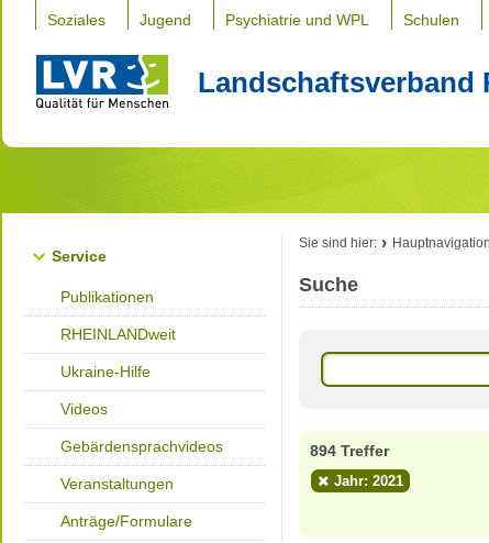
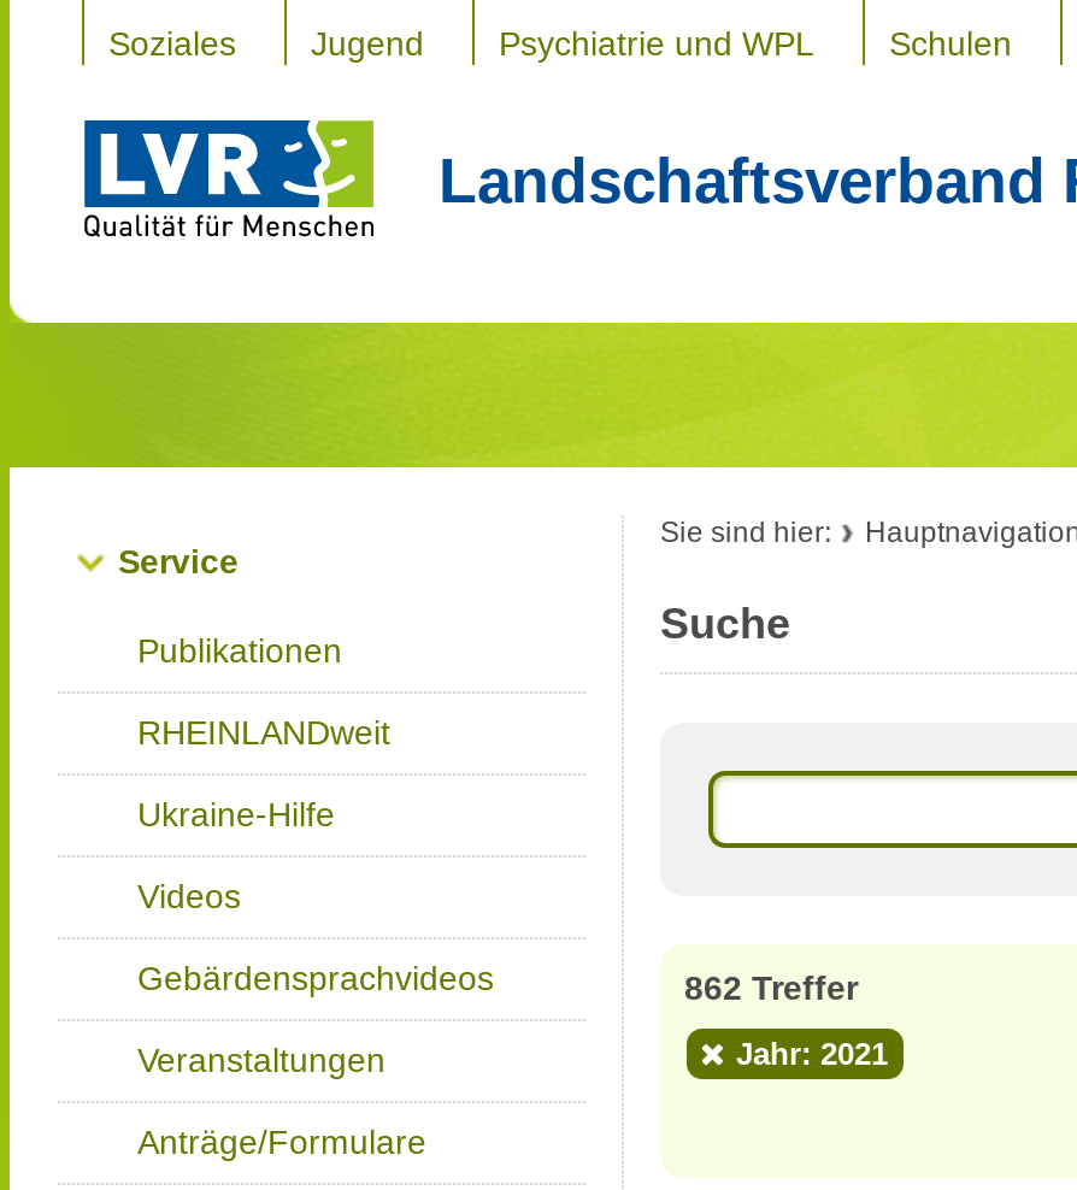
[310,442,389,459] 894 Treffer -> [684,968,858,1007] 862 Treffer

